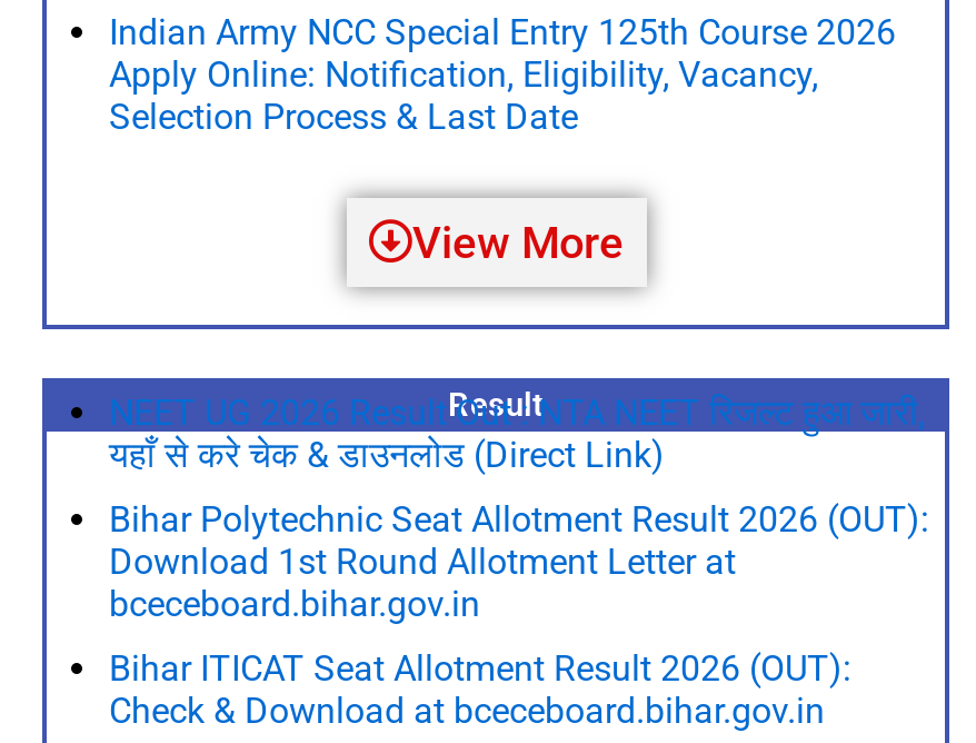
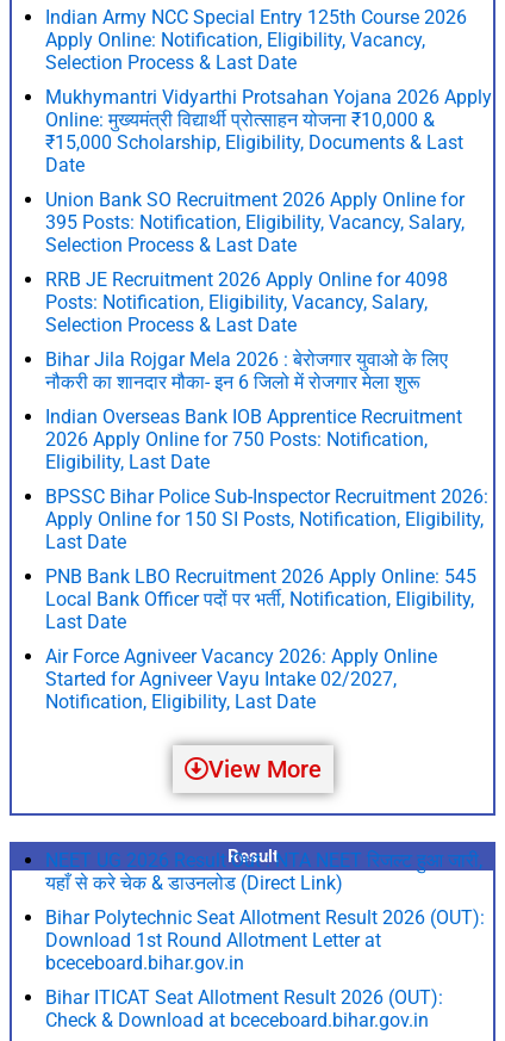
none -> [45,86,492,713] Mukhymantri Vidyarthi Protsahan Yojana 2026 Apply | Online: मुख्यमंत्री विद्यार्थी प्रोत्साहन योजना ₹10,000 & | ₹15,000 Scholarship, Eligibility, Documents & Last | Date | Union Bank SO Recruitment 2026 Apply Online for | 395 Posts: Notification, Eligibility, Vacancy, Salary, | Selection Process & Last Date | RRB JE Recruitment 2026 Apply Online for 4098 | Posts: Notification, Eligibility, Vacancy, Salary, | Selection Process & Last Date | Bihar Jila Rojgar Mela 2026 : बेरोजगार युवाओ के लिए | नौकरी का शानदार मौका- इन 6 जिलो में रोजगार मेला शुरू | Indian Overseas Bank IOB Apprentice Recruitment | 2026 Apply Online for 750 Posts: Notification, | Eligibility, Last Date | BPSSC Bihar Police Sub-Inspector Recruitment 2026: | Apply Online for 150 SI Posts, Notification, Eligibility, | Last Date | PNB Bank LBO Recruitment 2026 Apply Online: 545 | Local Bank Officer पदों पर भर्ती, Notification, Eligibility, | Last Date | Air Force Agniveer Vacancy 2026: Apply Online | Started for Agniveer Vayu Intake 02/2027, | Notification, Eligibility, Last Date

